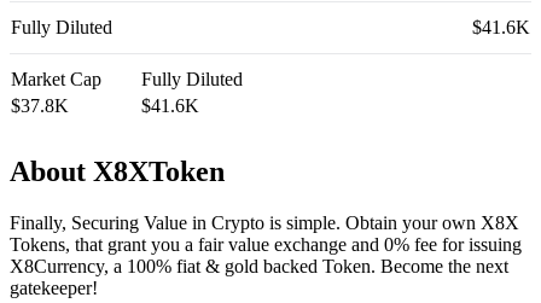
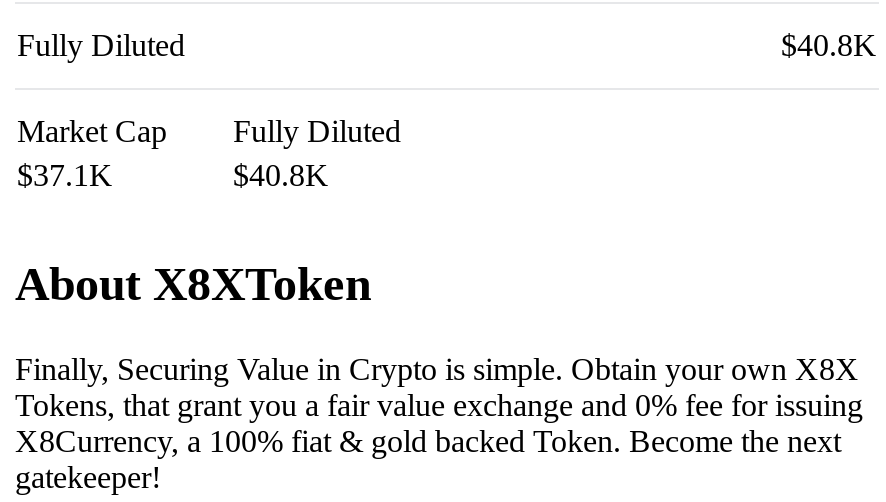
[472,17,530,38] $41.6K -> [781,28,877,62] $40.8K
[11,96,199,116] $37.8K | $41.6K -> [17,158,329,192] $37.1K | $40.8K

